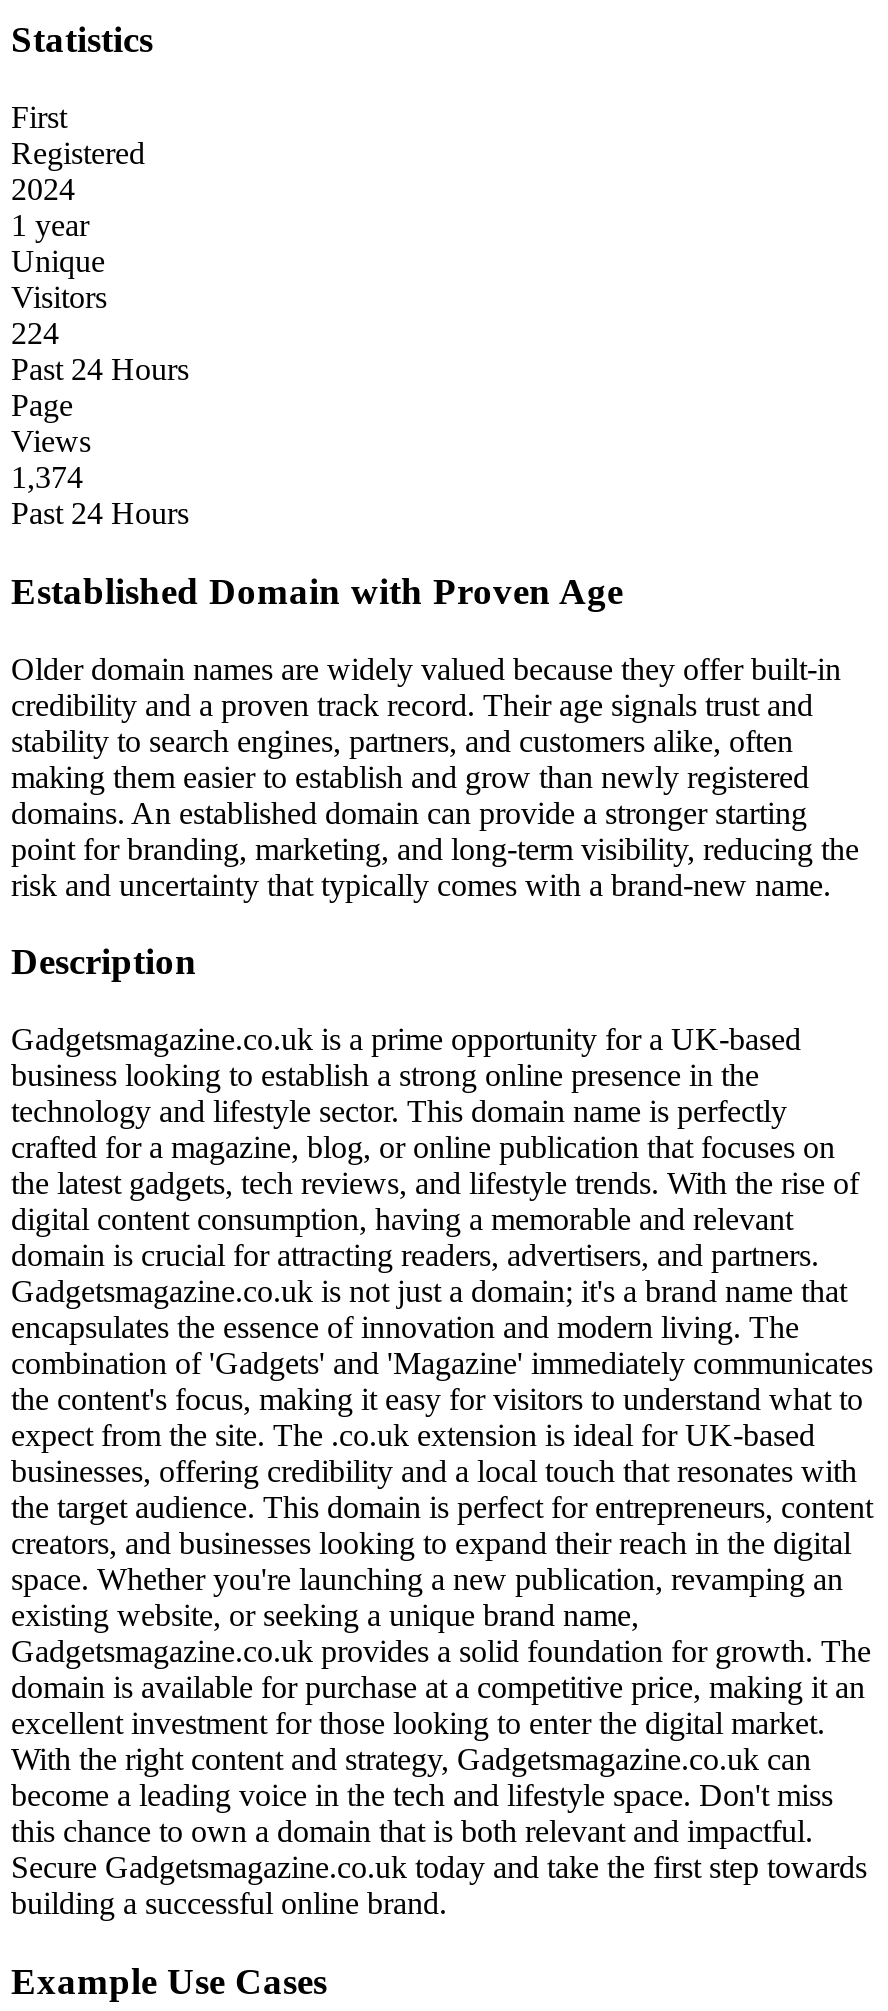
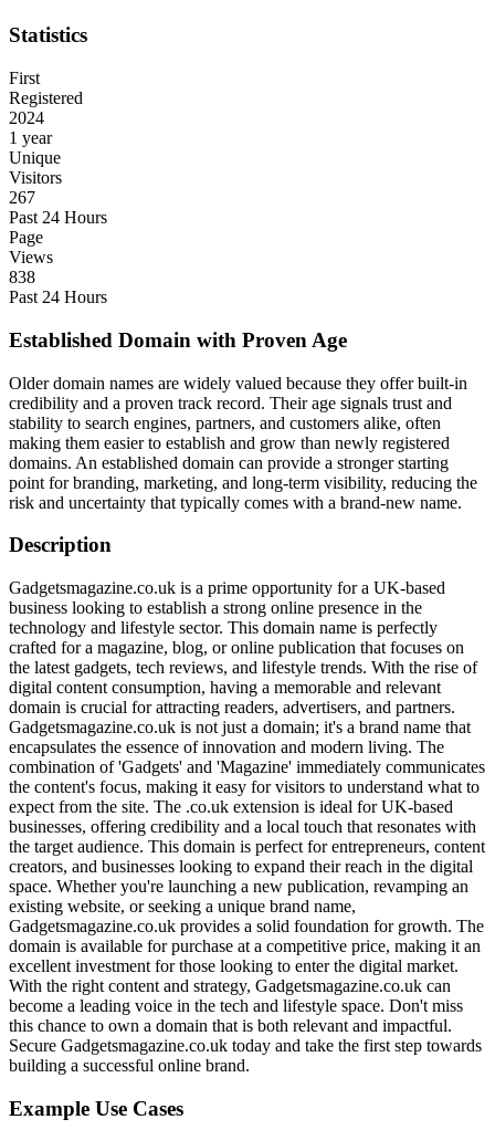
[11,316,59,350] 224 -> [9,188,35,207] 267
[11,460,83,494] 1,374 -> [9,268,35,287] 838

